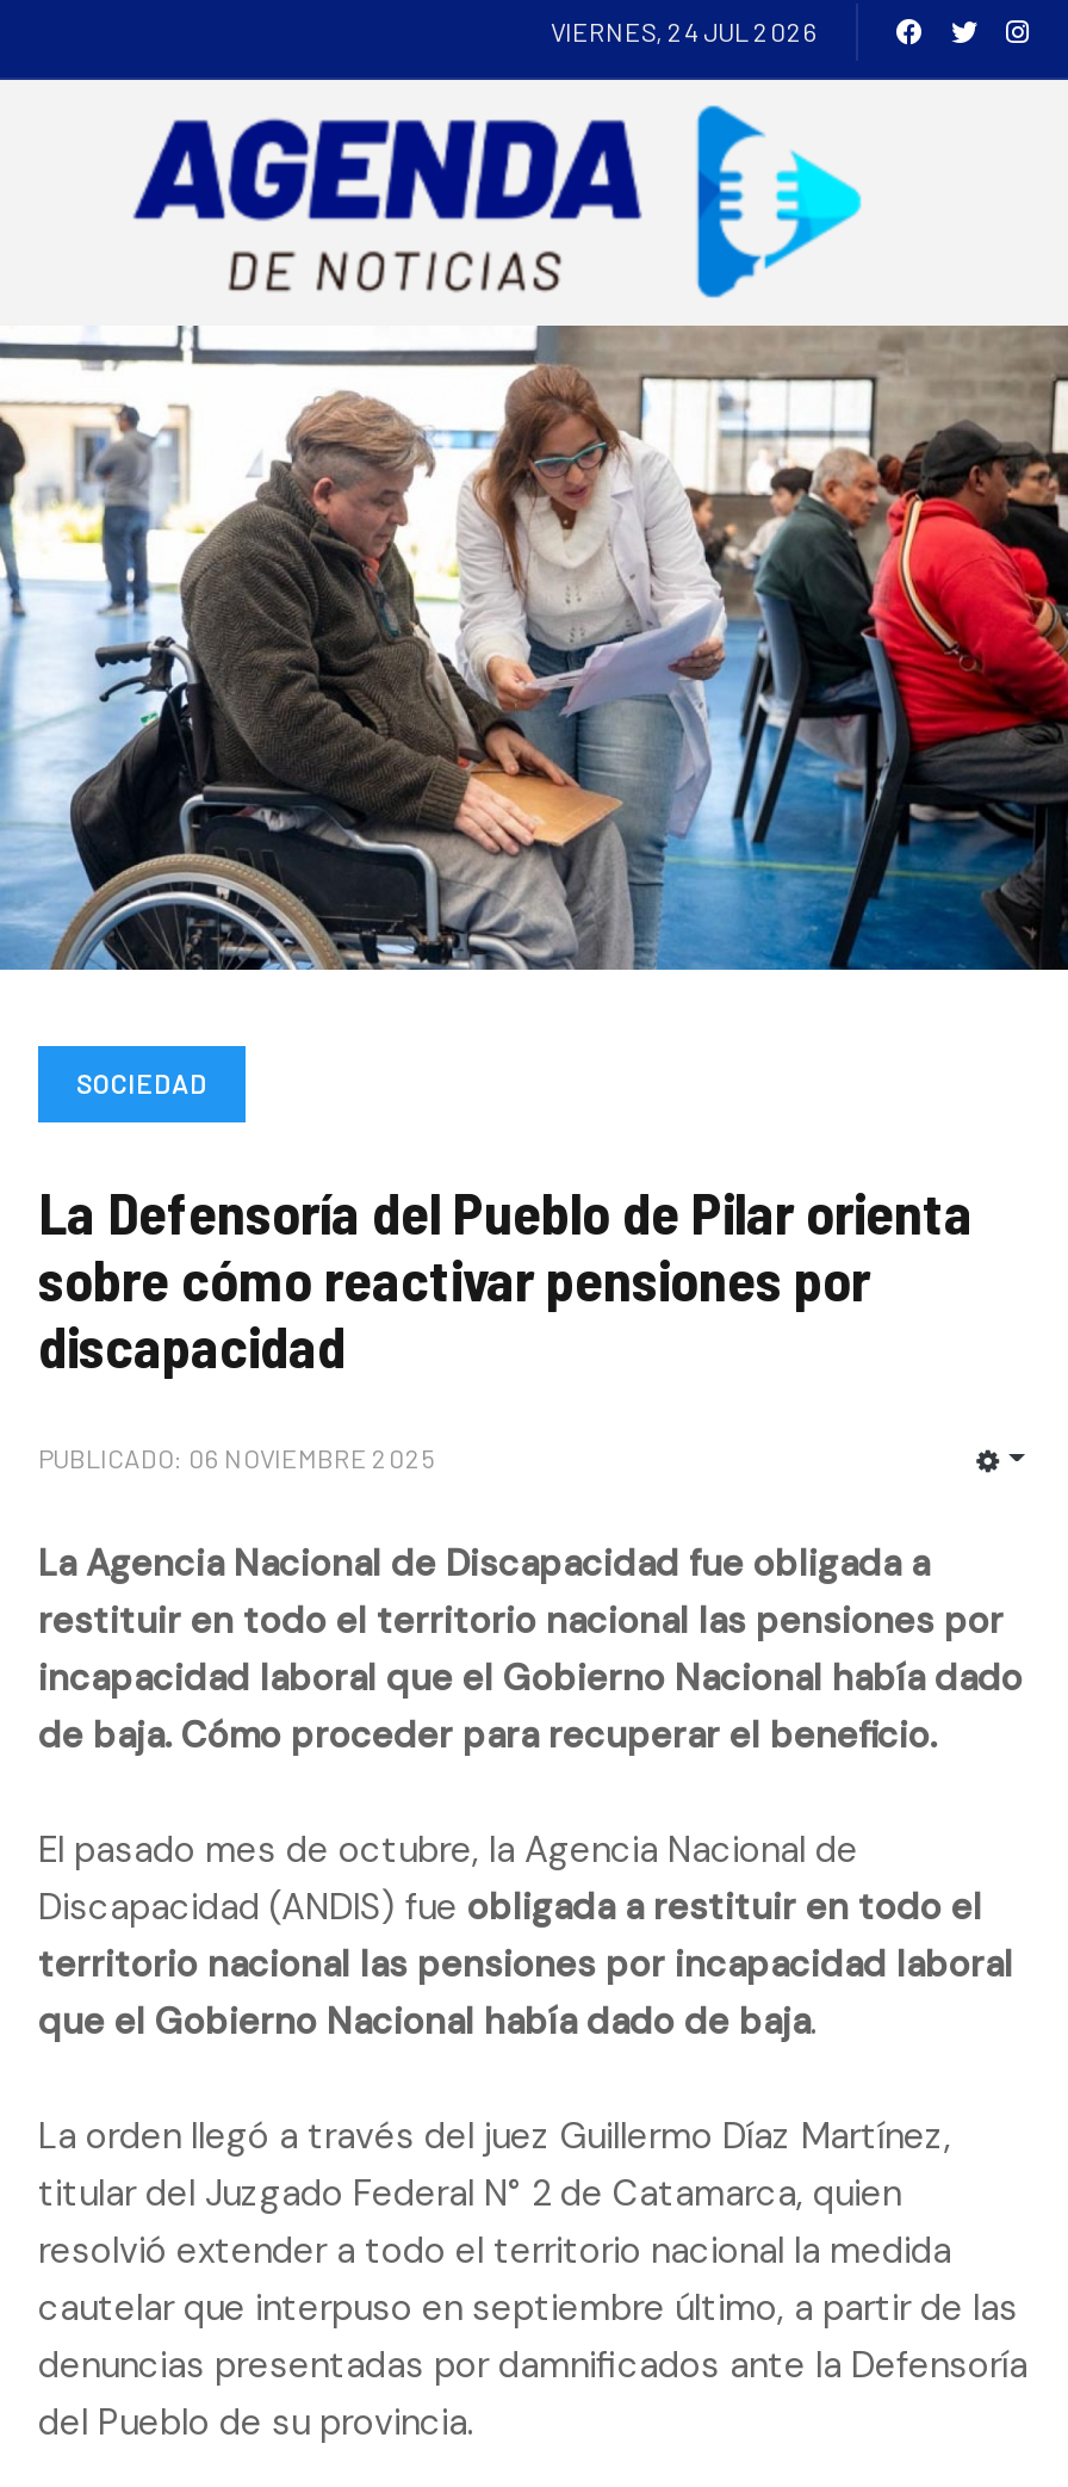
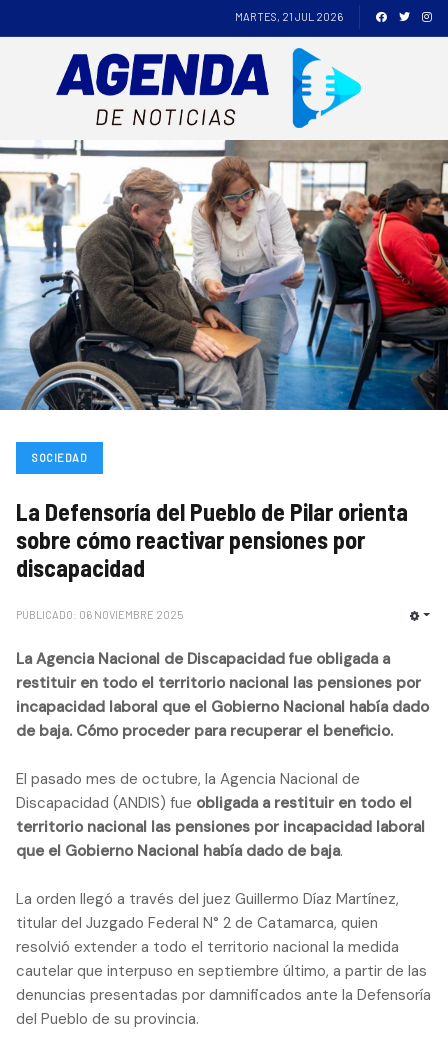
[551,14,818,45] VIERNES, 24 JUL 2026 -> [235,9,343,22] MARTES, 21 JUL 2026

